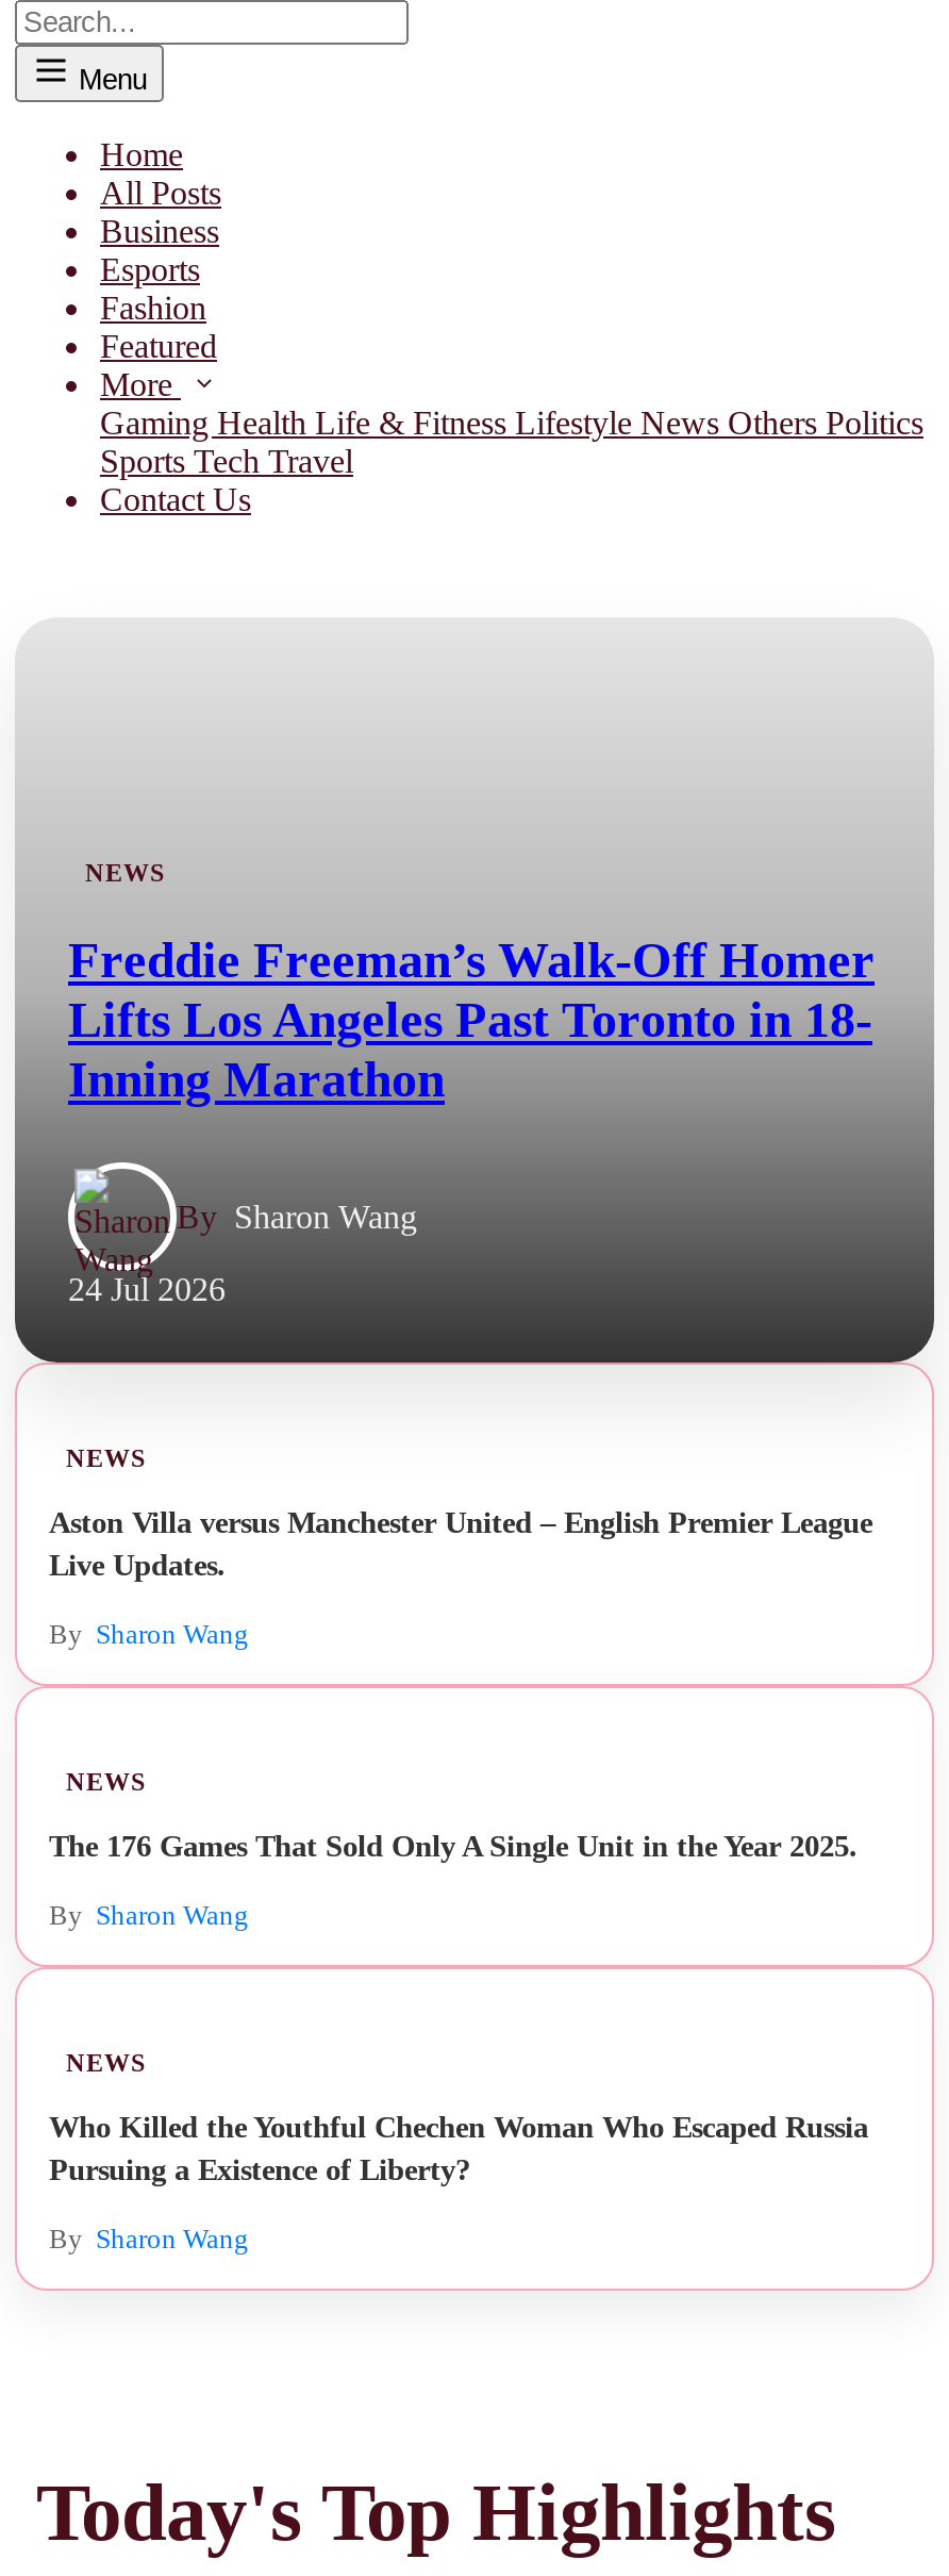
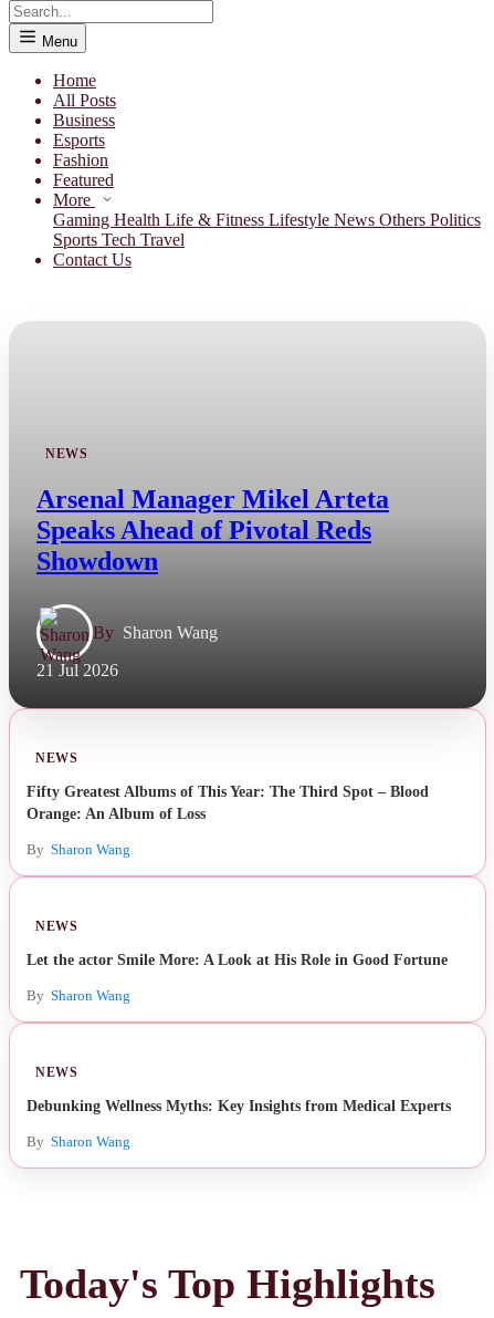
[68,932,875,1107] Freddie Freeman’s Walk-Off Homer | Lifts Los Angeles Past Toronto in 18- | Inning Marathon -> [36,485,389,575] Arsenal Manager Mikel Arteta | Speaks Ahead of Pivotal Reds | Showdown
[68,1271,226,1307] 24 Jul 2026 -> [36,661,118,679] 21 Jul 2026
[49,1505,872,1582] Aston Villa versus Manchester United – English Premier League | Live Updates. -> [27,782,429,822] Fifty Greatest Albums of This Year: The Third Spot – Blood | Orange: An Album of Loss
[49,1829,858,1863] The 176 Games That Sold Only A Single Unit in the Year 2025. -> [27,951,448,968] Let the actor Smile More: A Look at His Role in Good Fortune
[49,2110,868,2186] Who Killed the Youthful Chechen Woman Who Escaped Russia | Pursuing a Existence of Liberty? -> [27,1097,451,1114] Debunking Wellness Myths: Key Insights from Medical Experts

